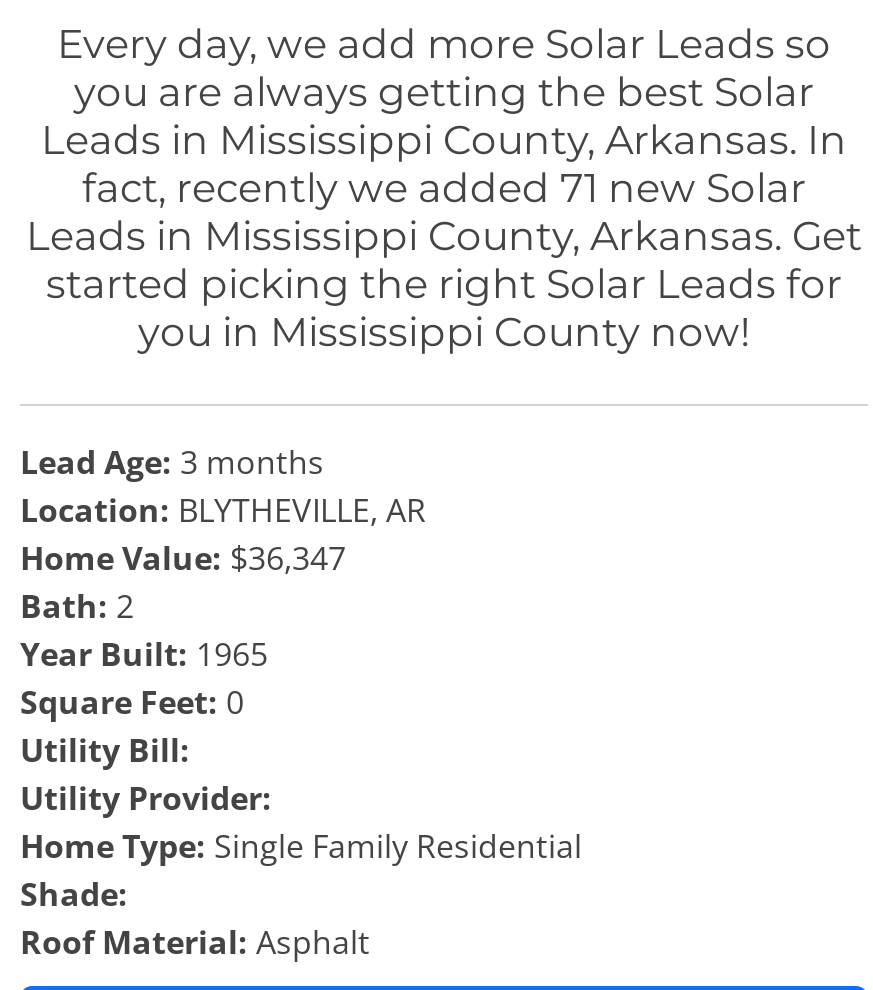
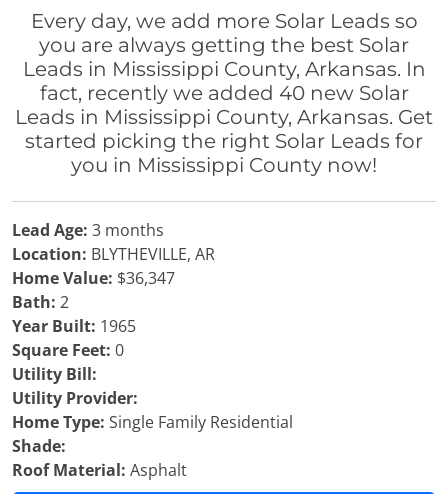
[82,164,806,212] fact, recently we added 71 new Solar -> [39,81,408,105] fact, recently we added 40 new Solar

